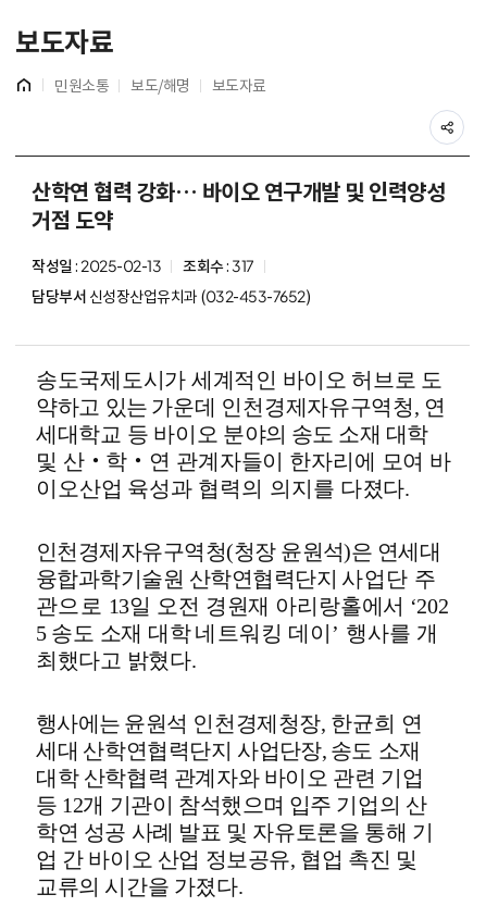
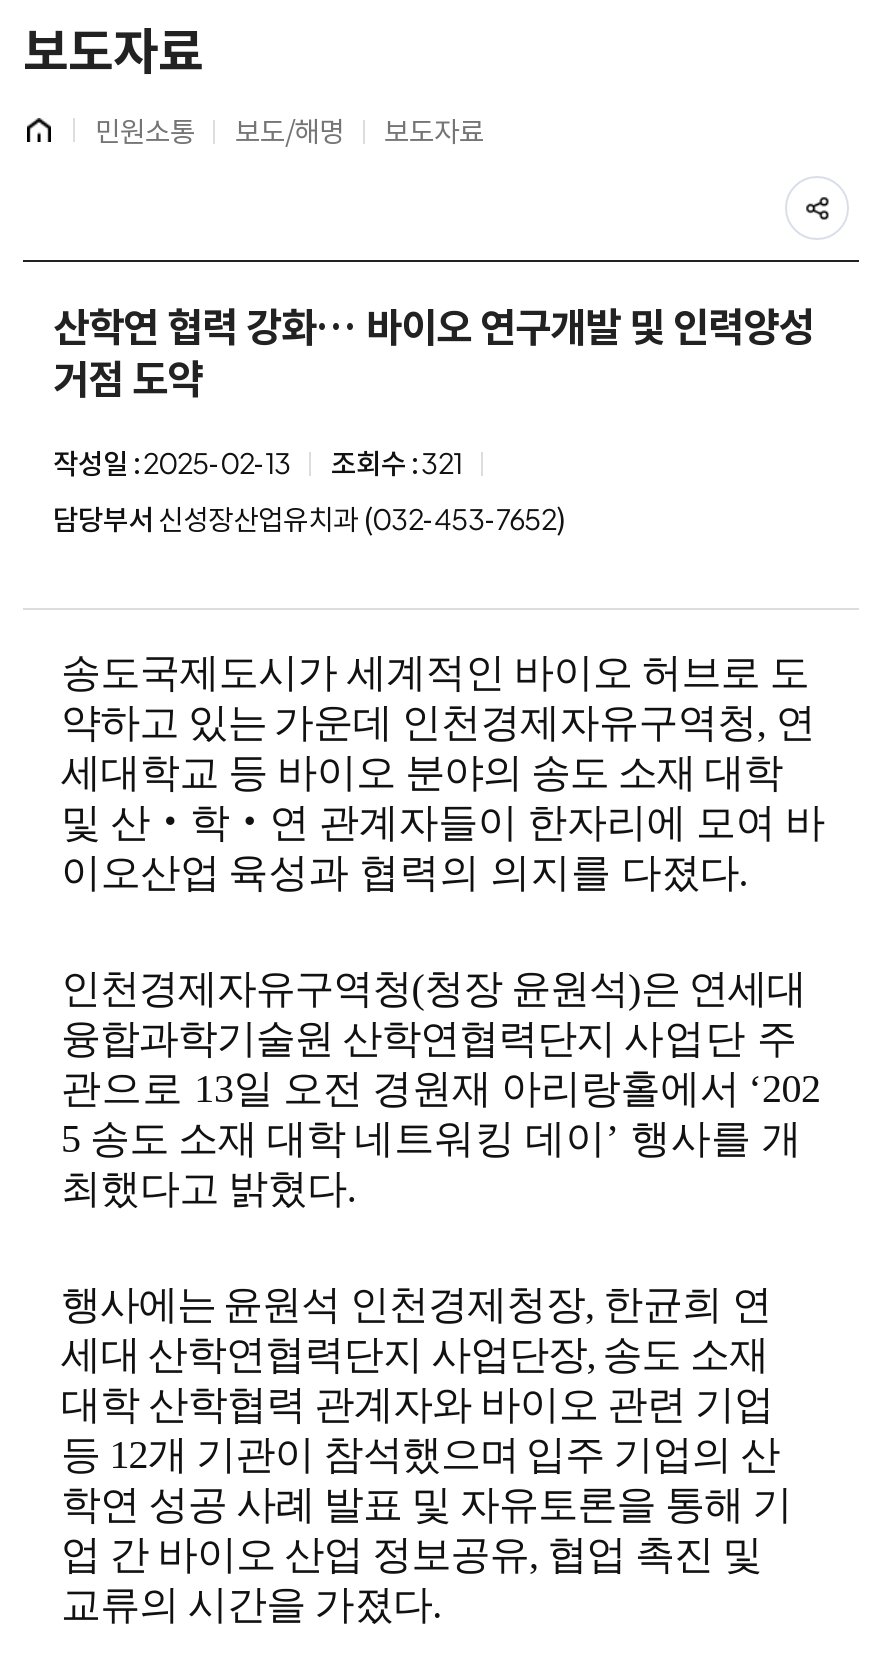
[32,257,254,276] 작성일: 2025-02-13 조회수: 317 -> [53,446,462,482] 작성일: 2025-02-13 조회수: 321

